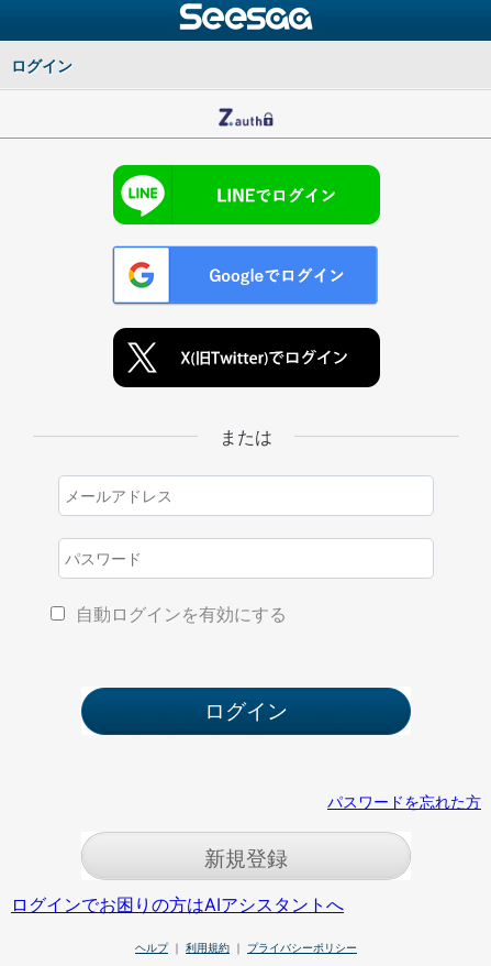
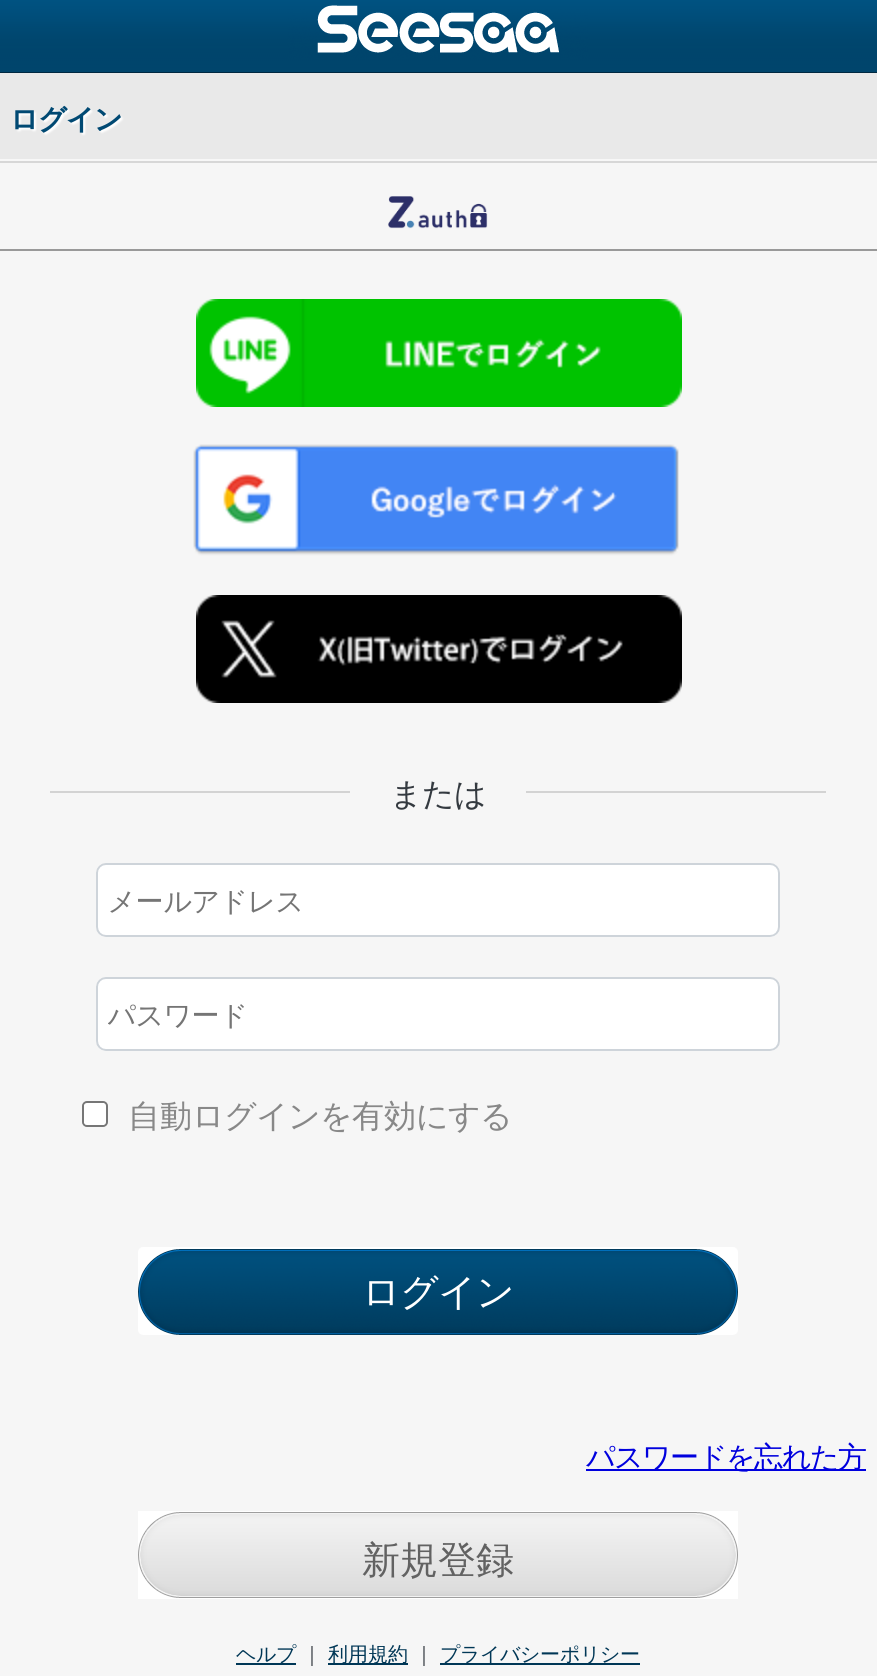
[11,893,344,915] ログインでお困りの方はAIアシスタントへ -> none

